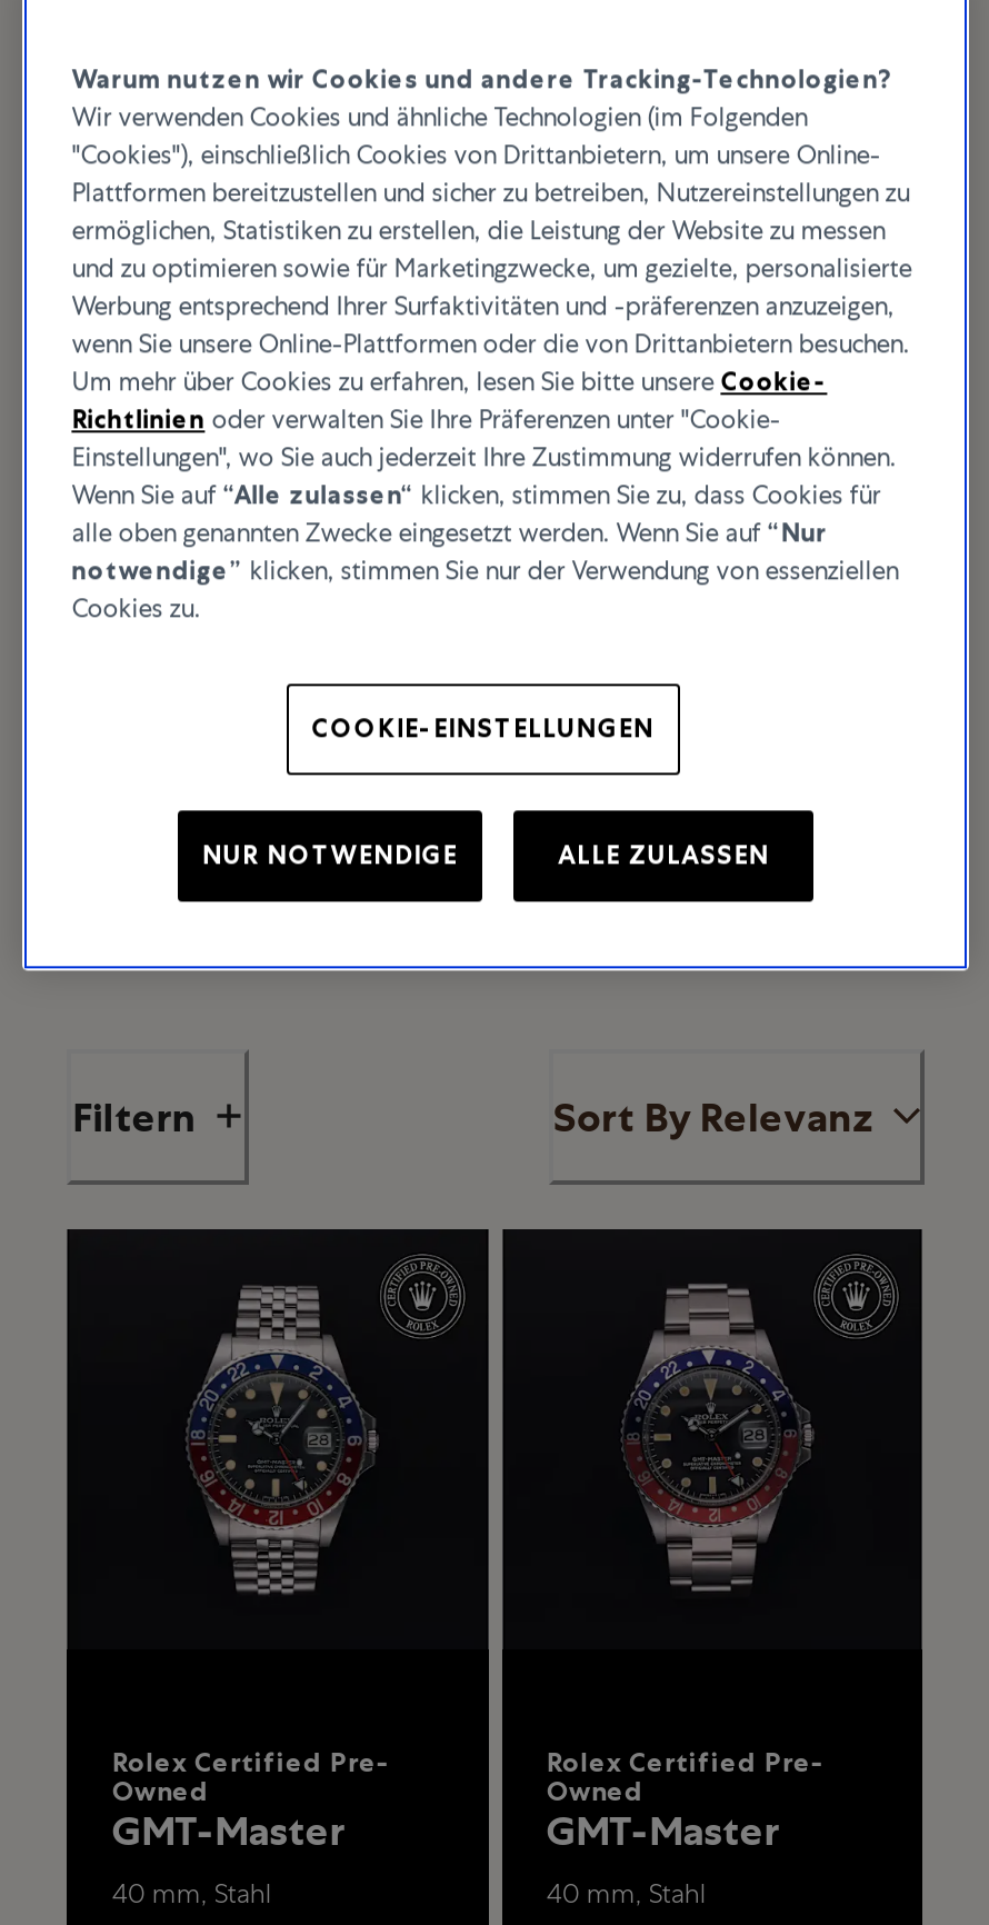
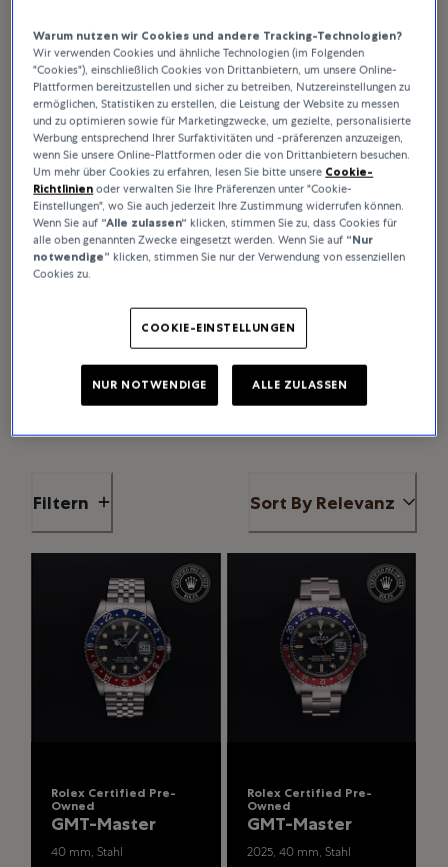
[547,1877,707,1913] 40 mm, Stahl -> [247,844,351,860] 2025, 40 mm, Stahl

